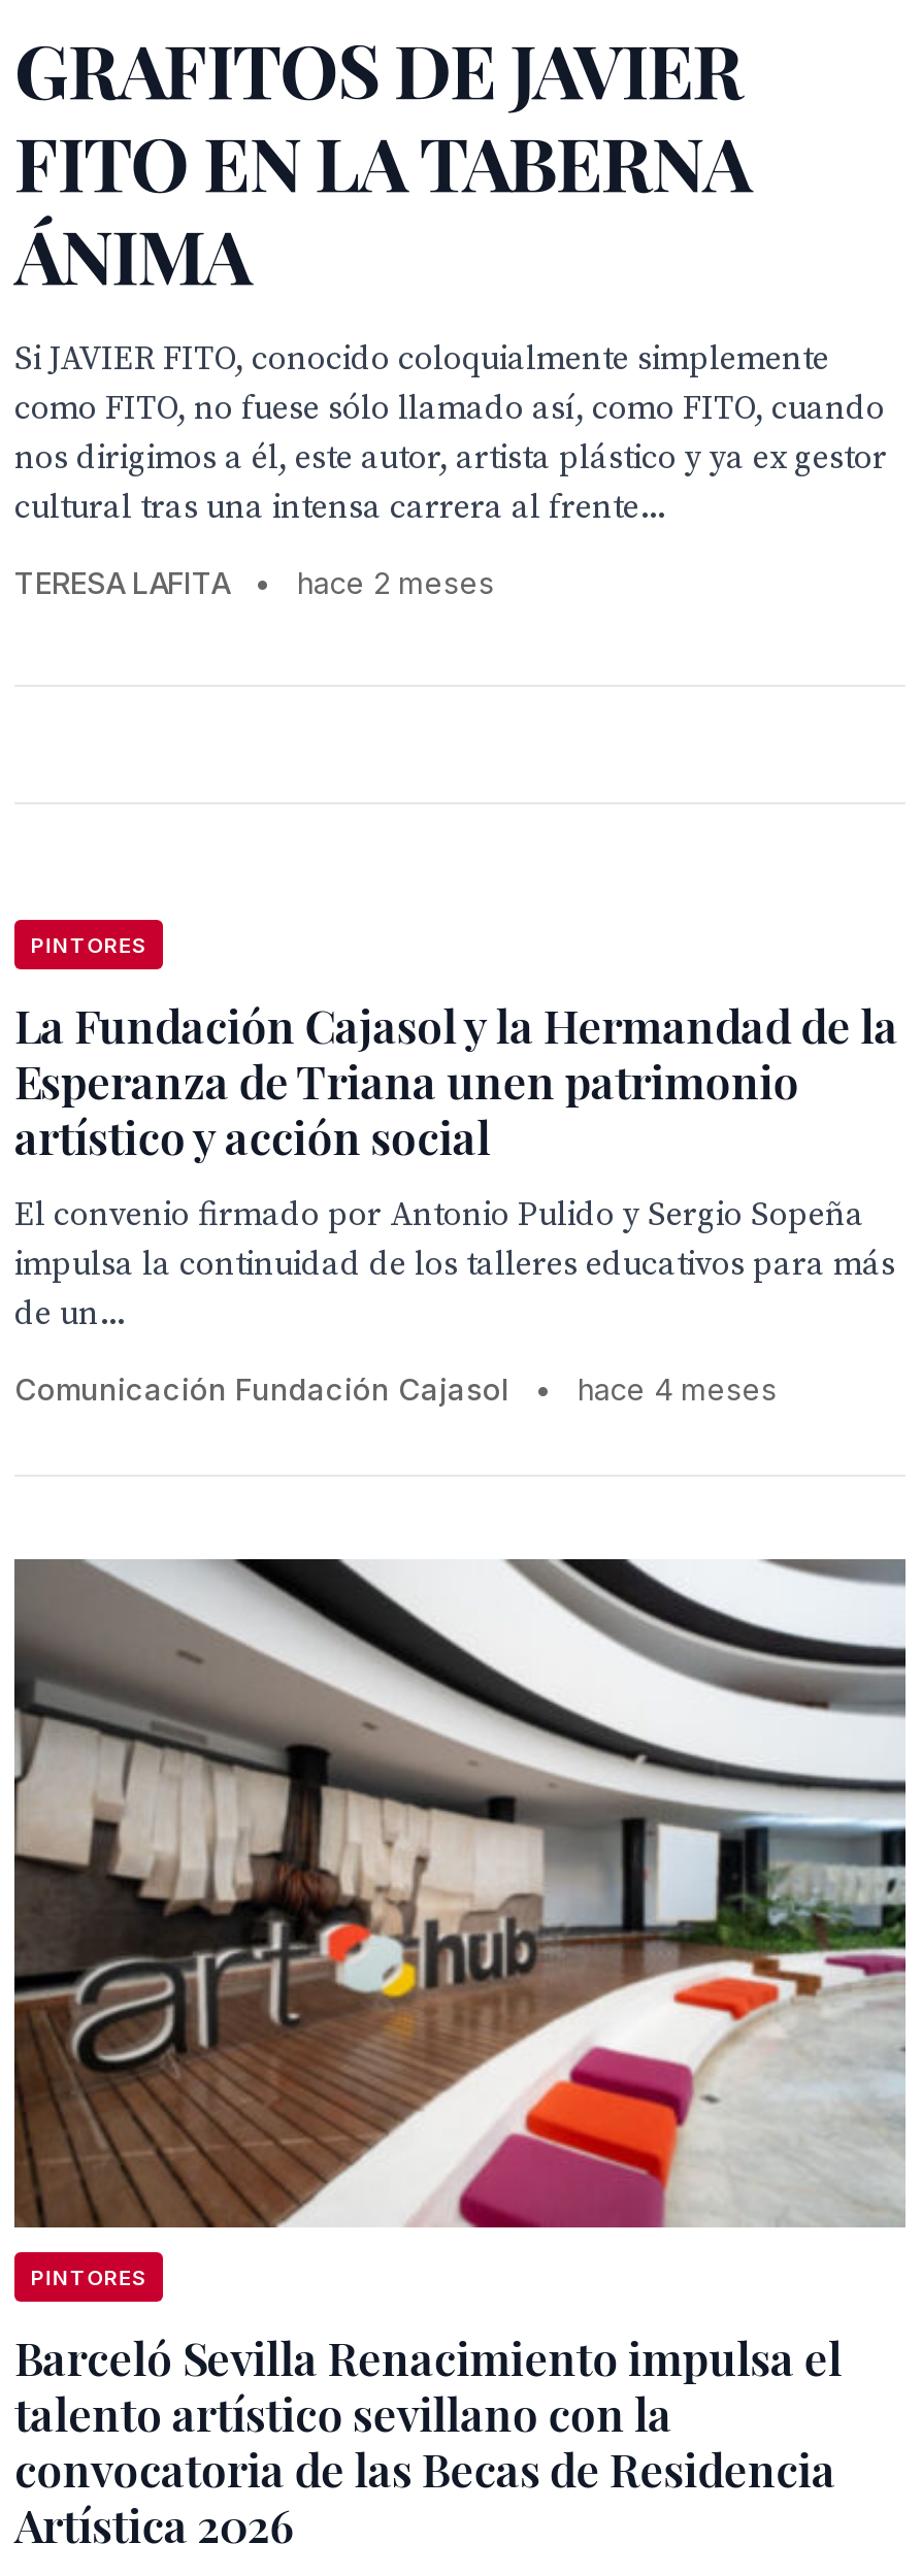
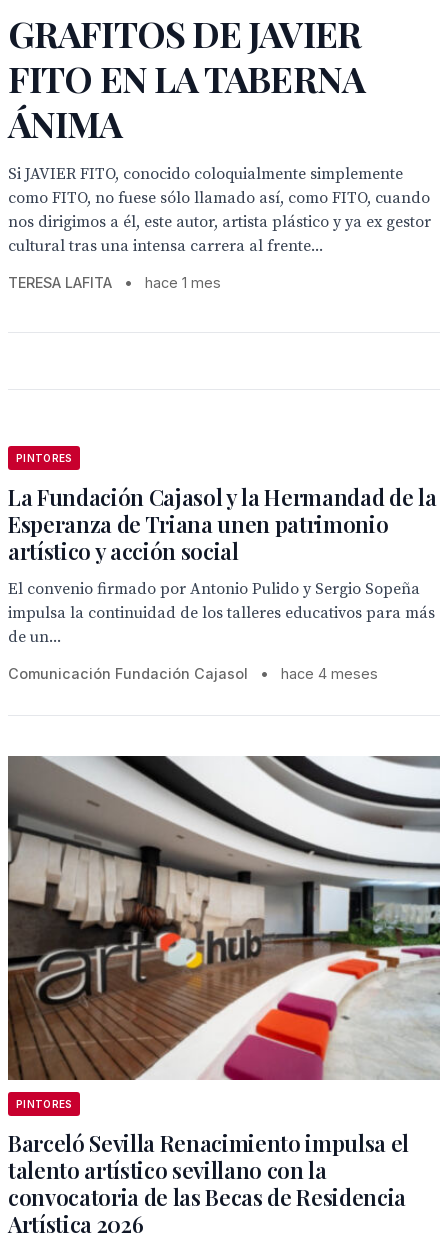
[297,565,495,600] hace 2 meses -> [145,274,221,291] hace 1 mes

